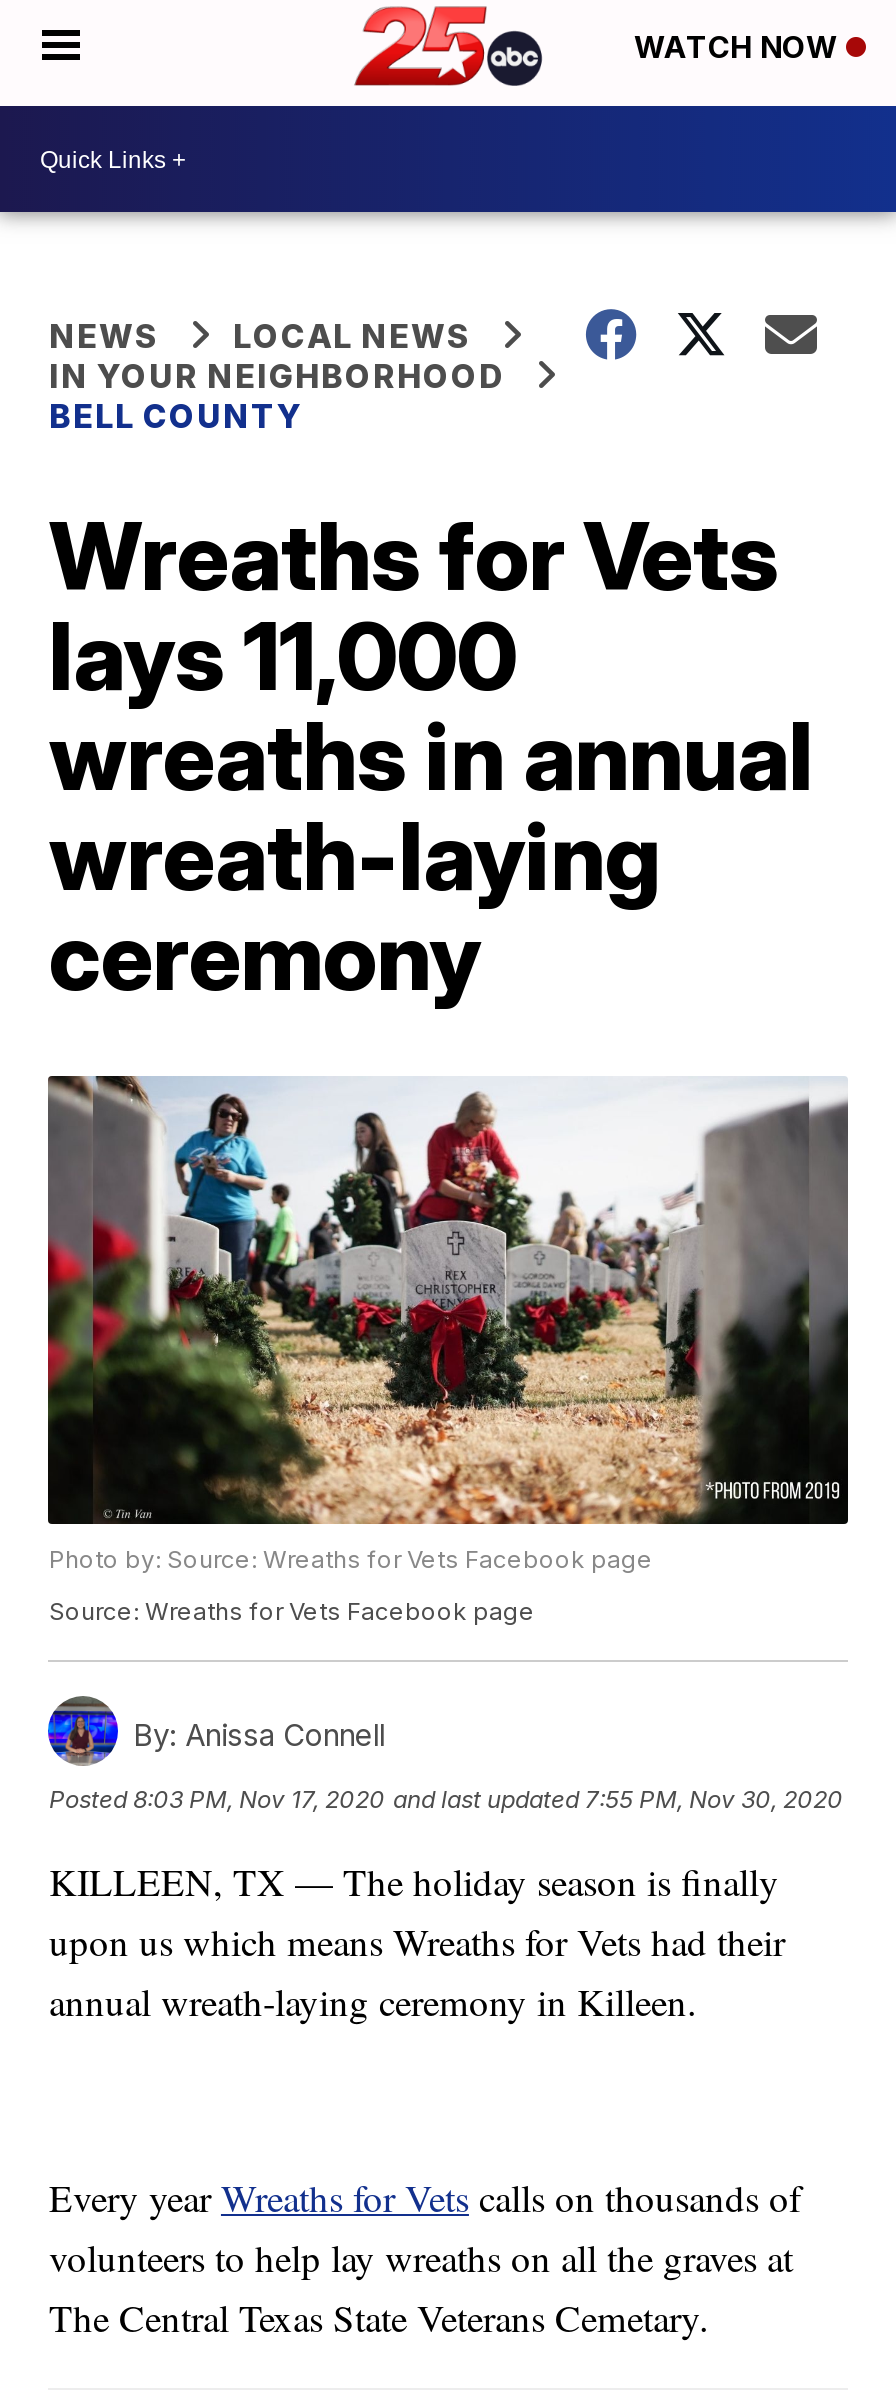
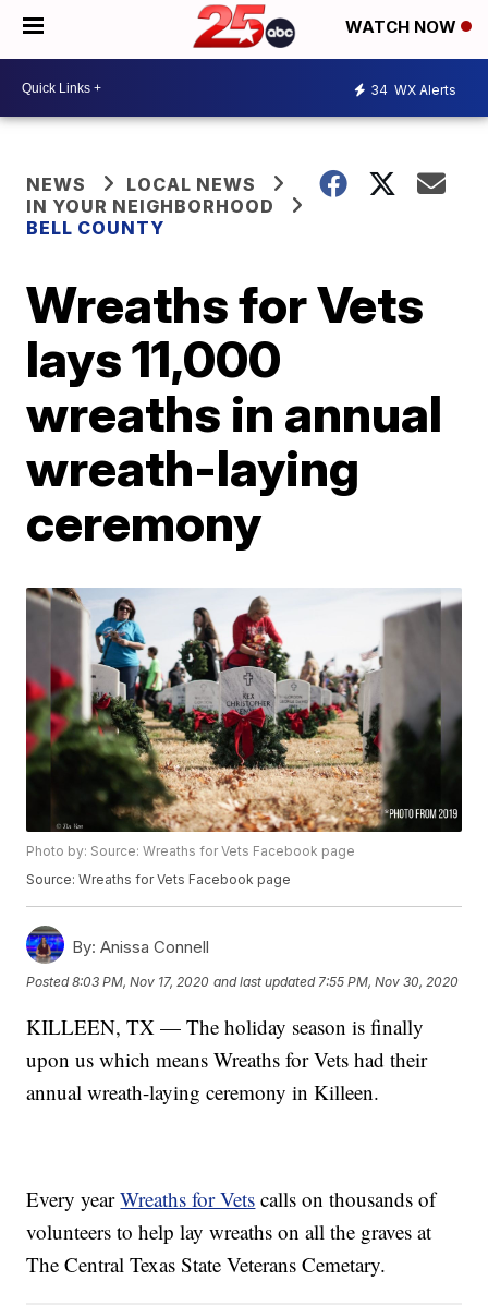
none -> [370,81,456,98] 34 WX Alerts

